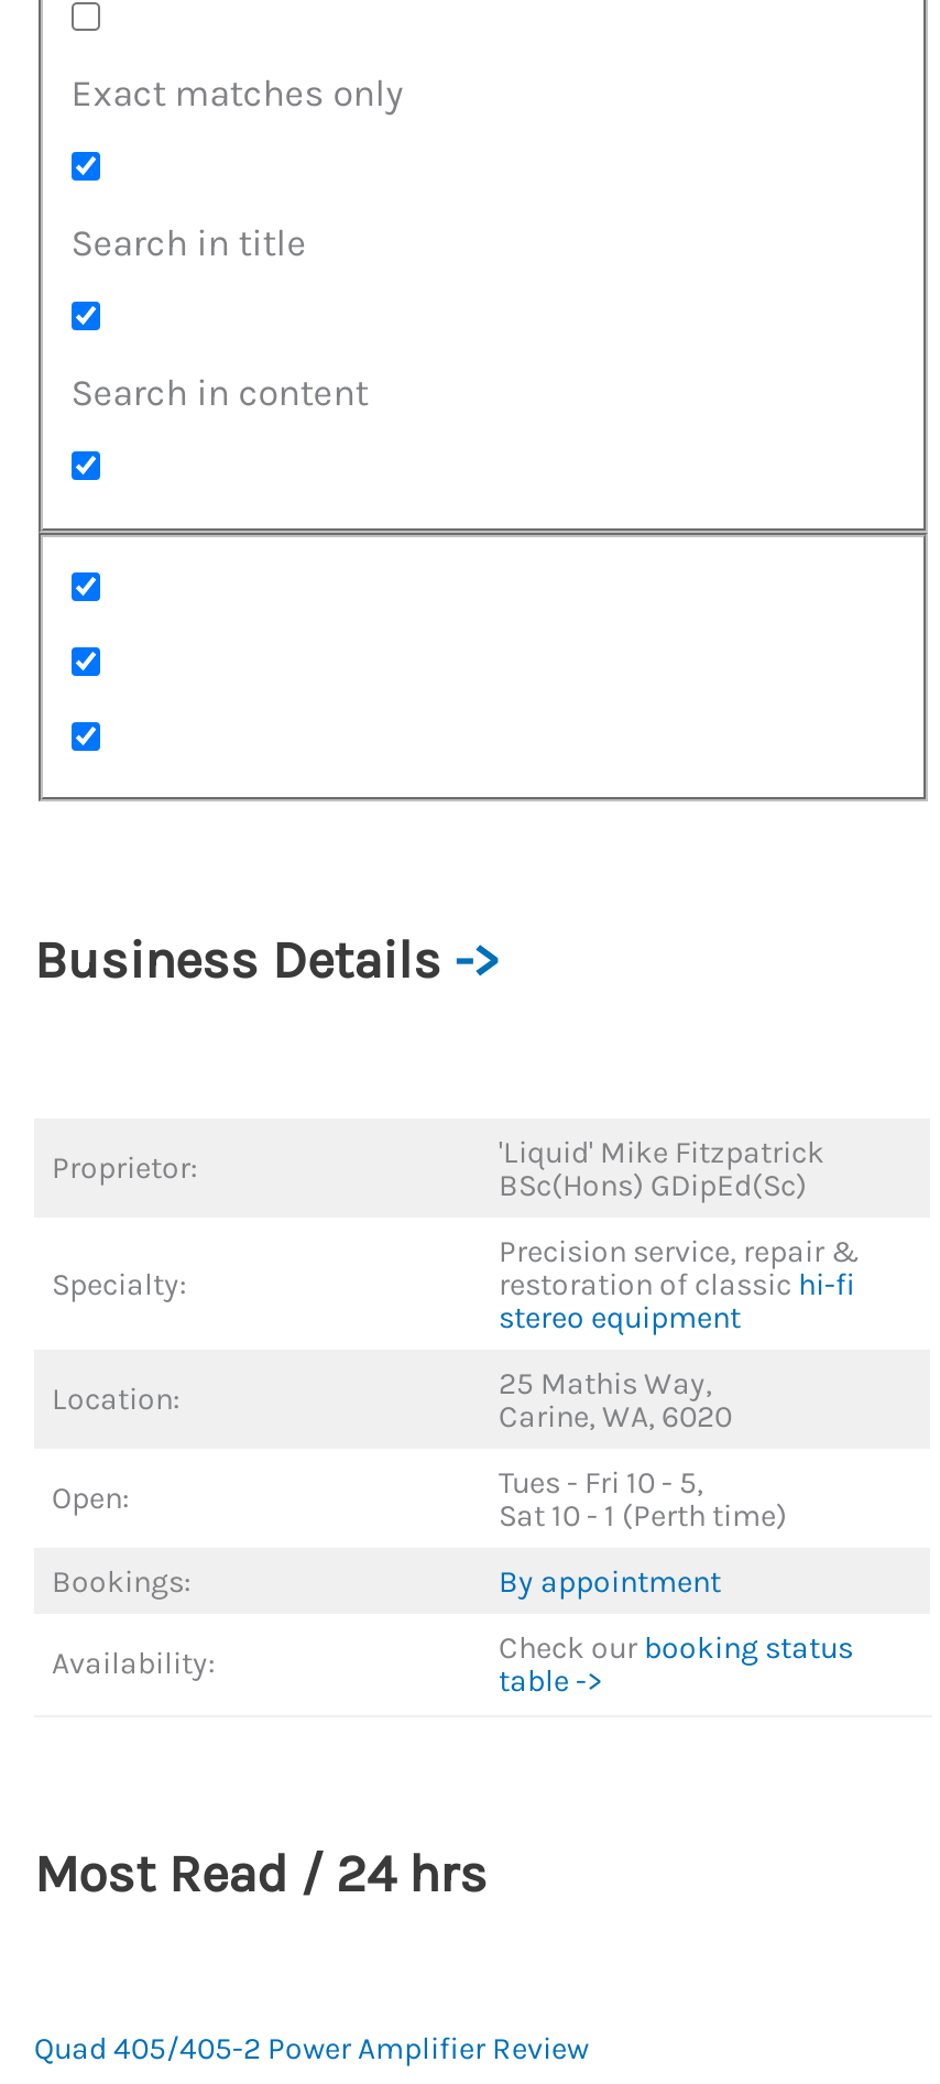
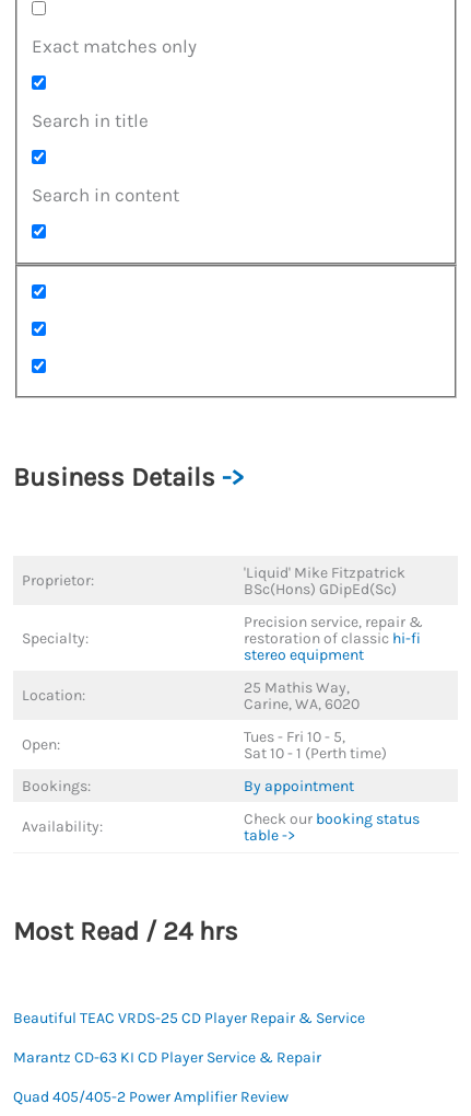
none -> [13,1008,365,1066] Beautiful TEAC VRDS-25 CD Player Repair & Service | Marantz CD-63 KI CD Player Service & Repair

